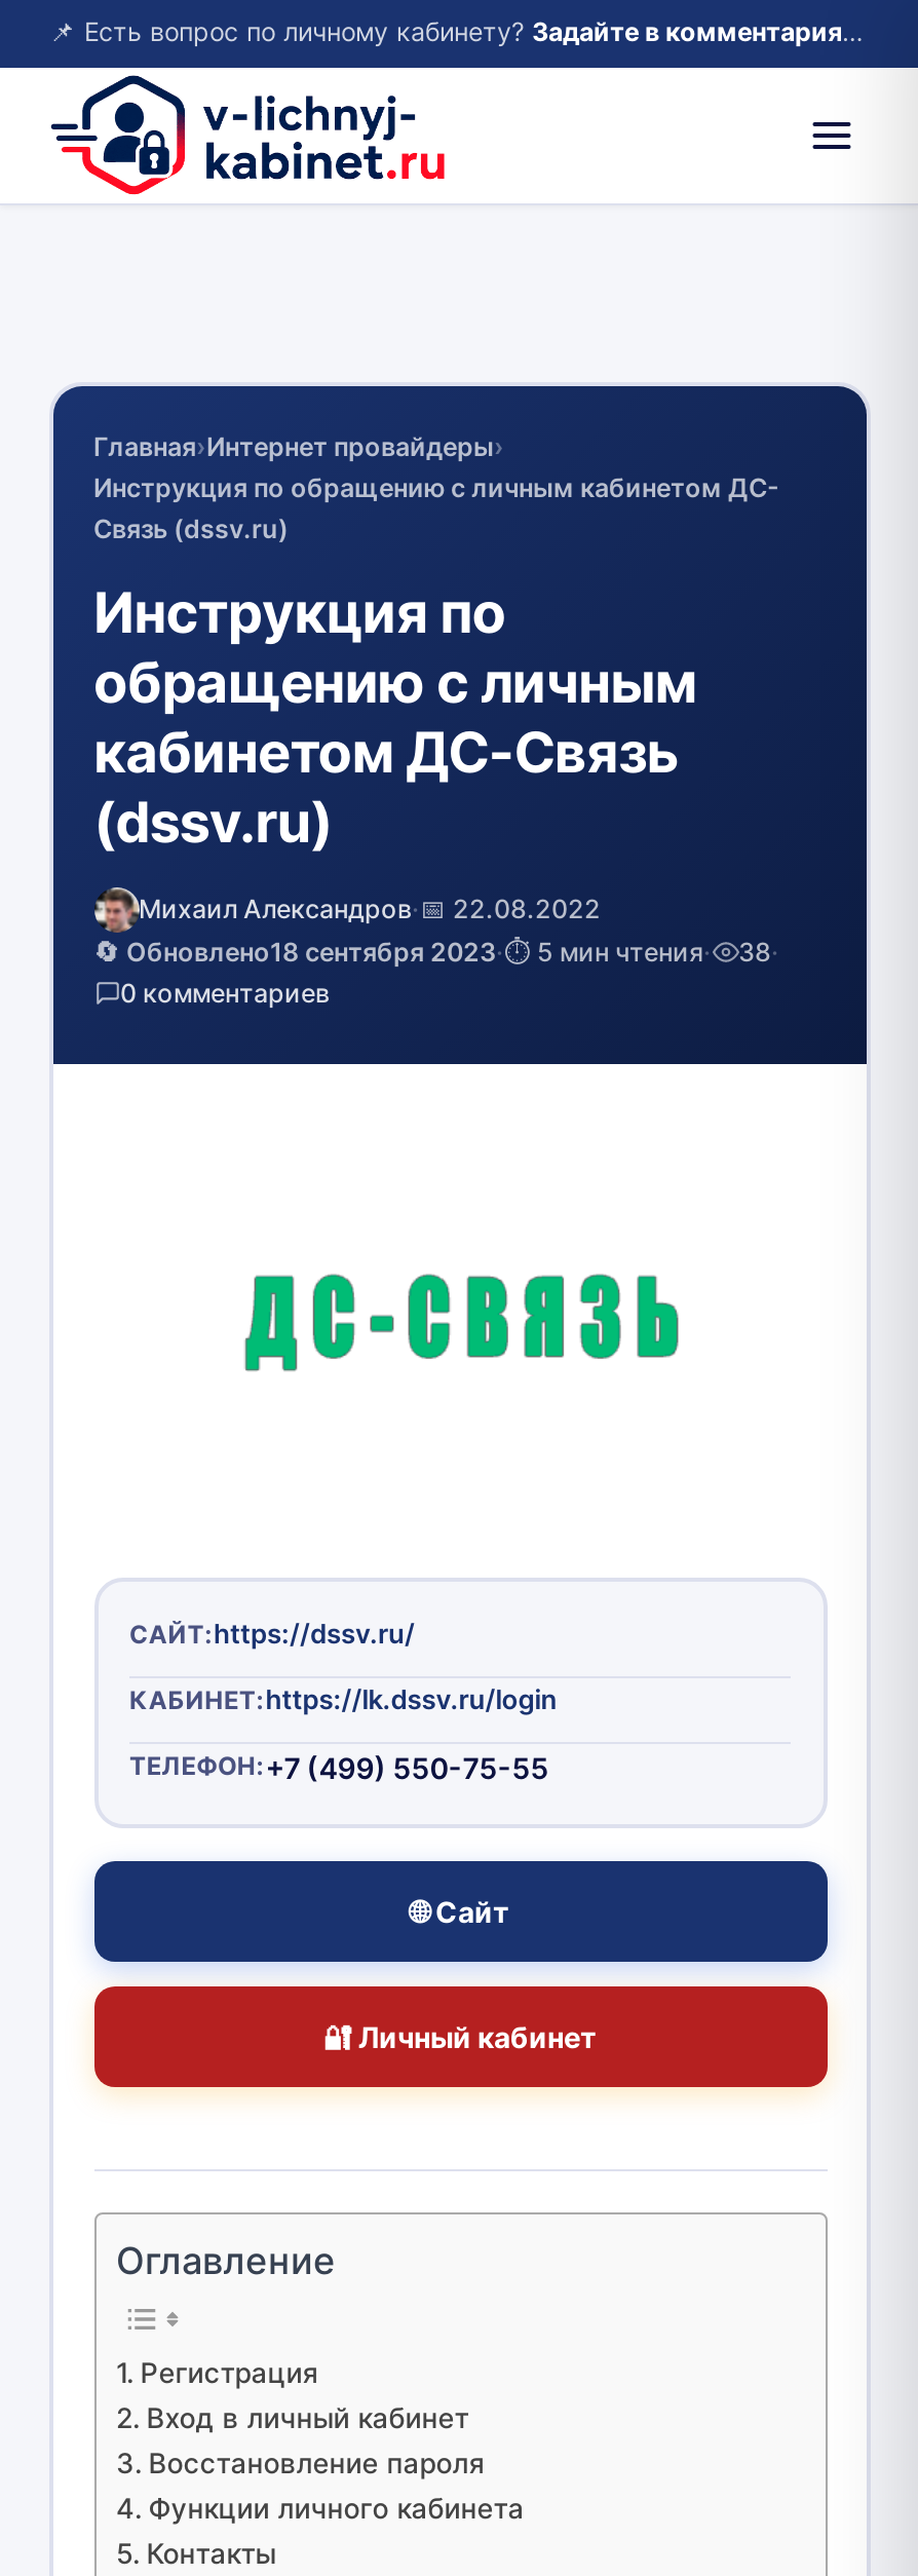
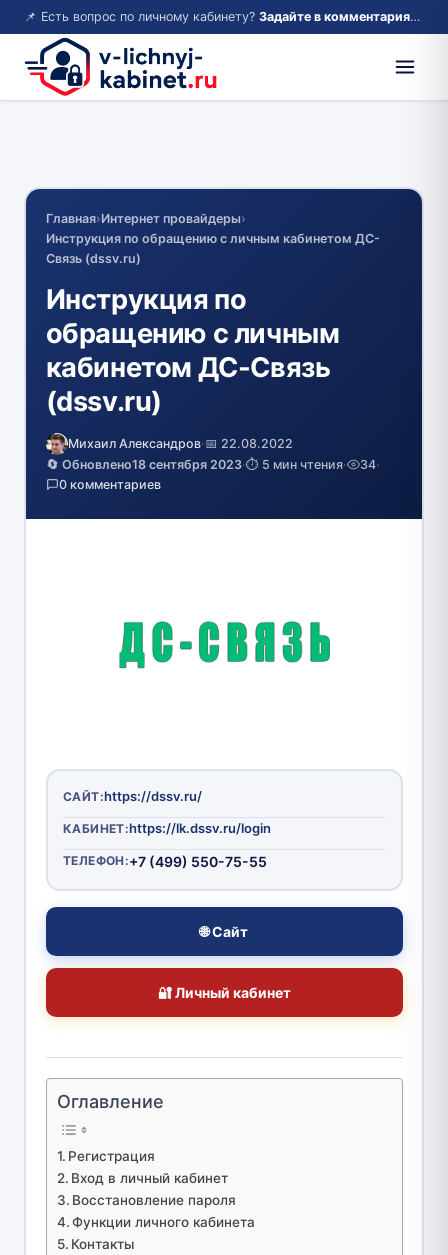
[738,936,779,967] 38· -> [359,456,379,471] 34·

